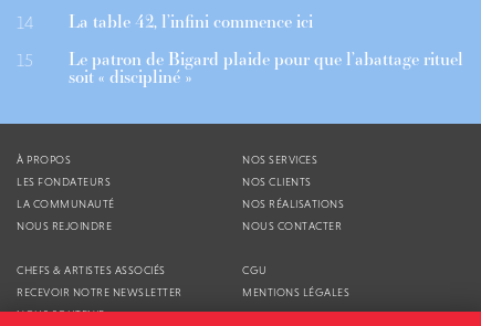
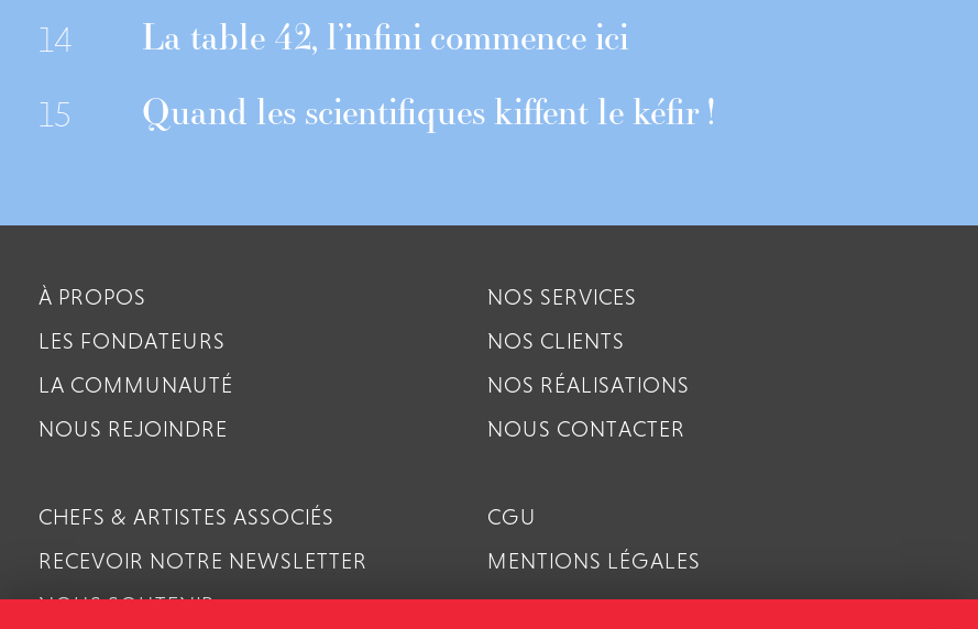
[69,46,463,89] Le patron de Bigard plaide pour que l’abattage rituel | soit « discipliné » -> [142,88,714,138] Quand les scientifiques kiffent le kéfir !

